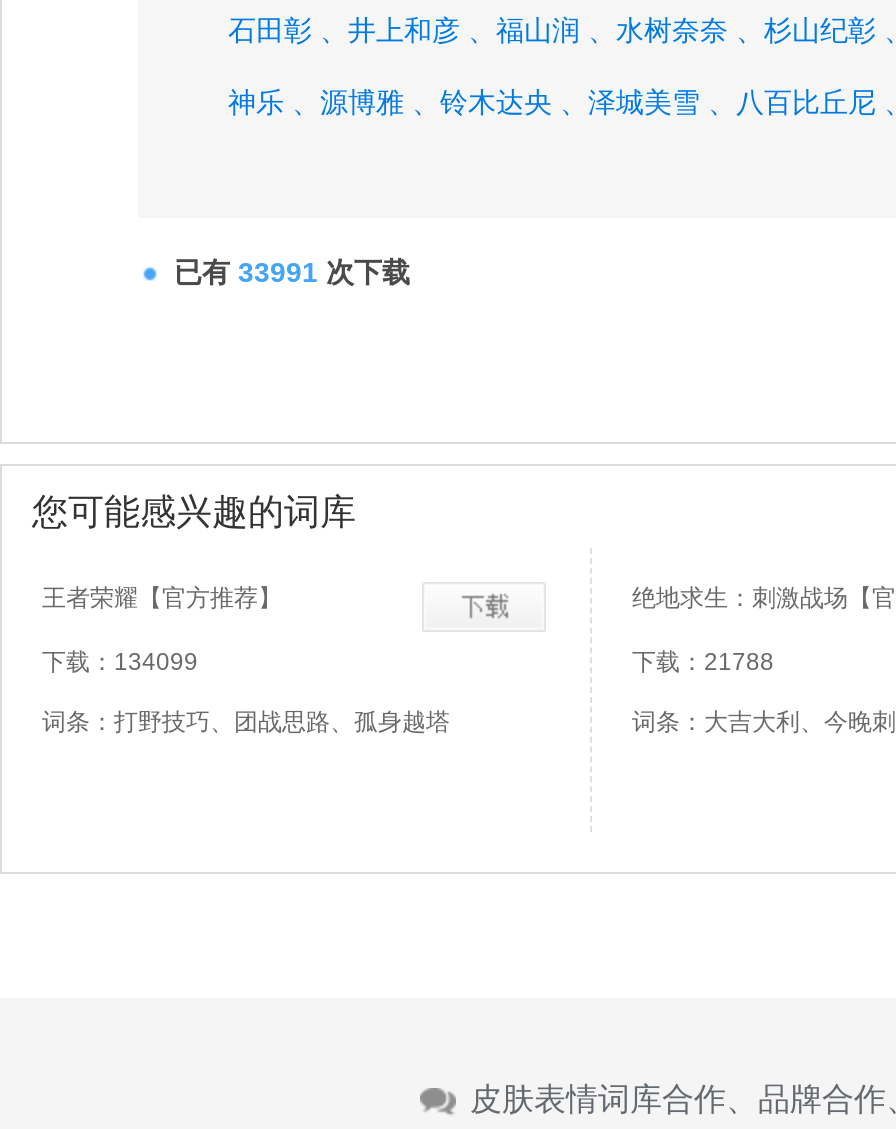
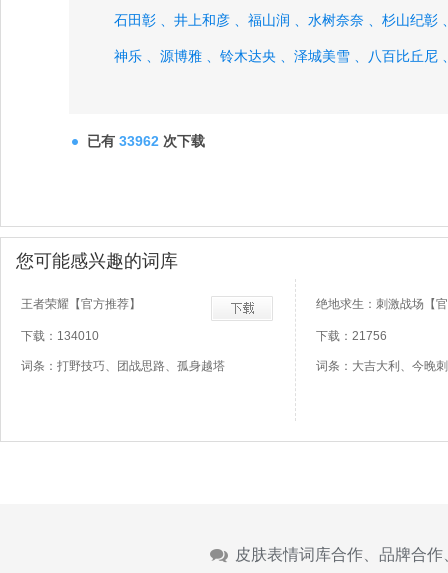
[174,256,410,288] 已有33991次下载 -> [87,133,205,149] 已有33962次下载
[42,648,198,676] 下载：134099 -> [21,329,99,343] 下载：134010
[632,648,774,676] 下载：21788 -> [316,329,387,343] 下载：21756

